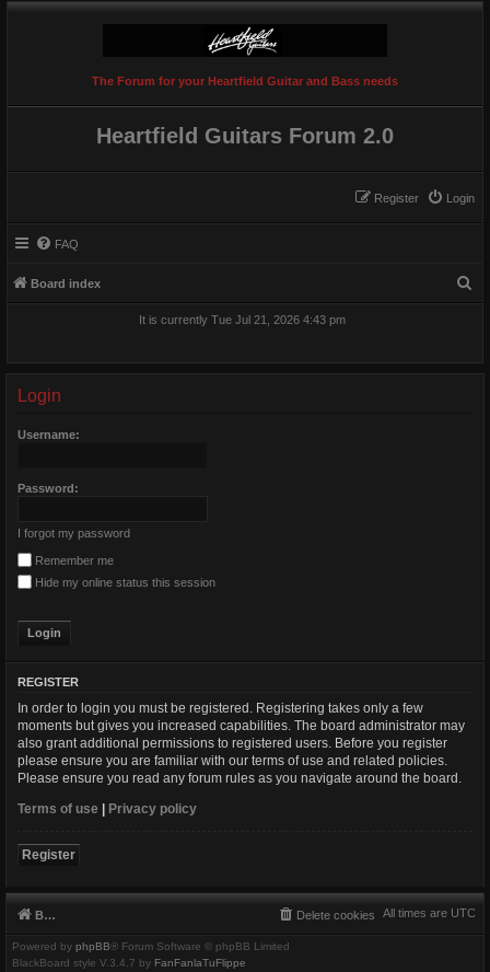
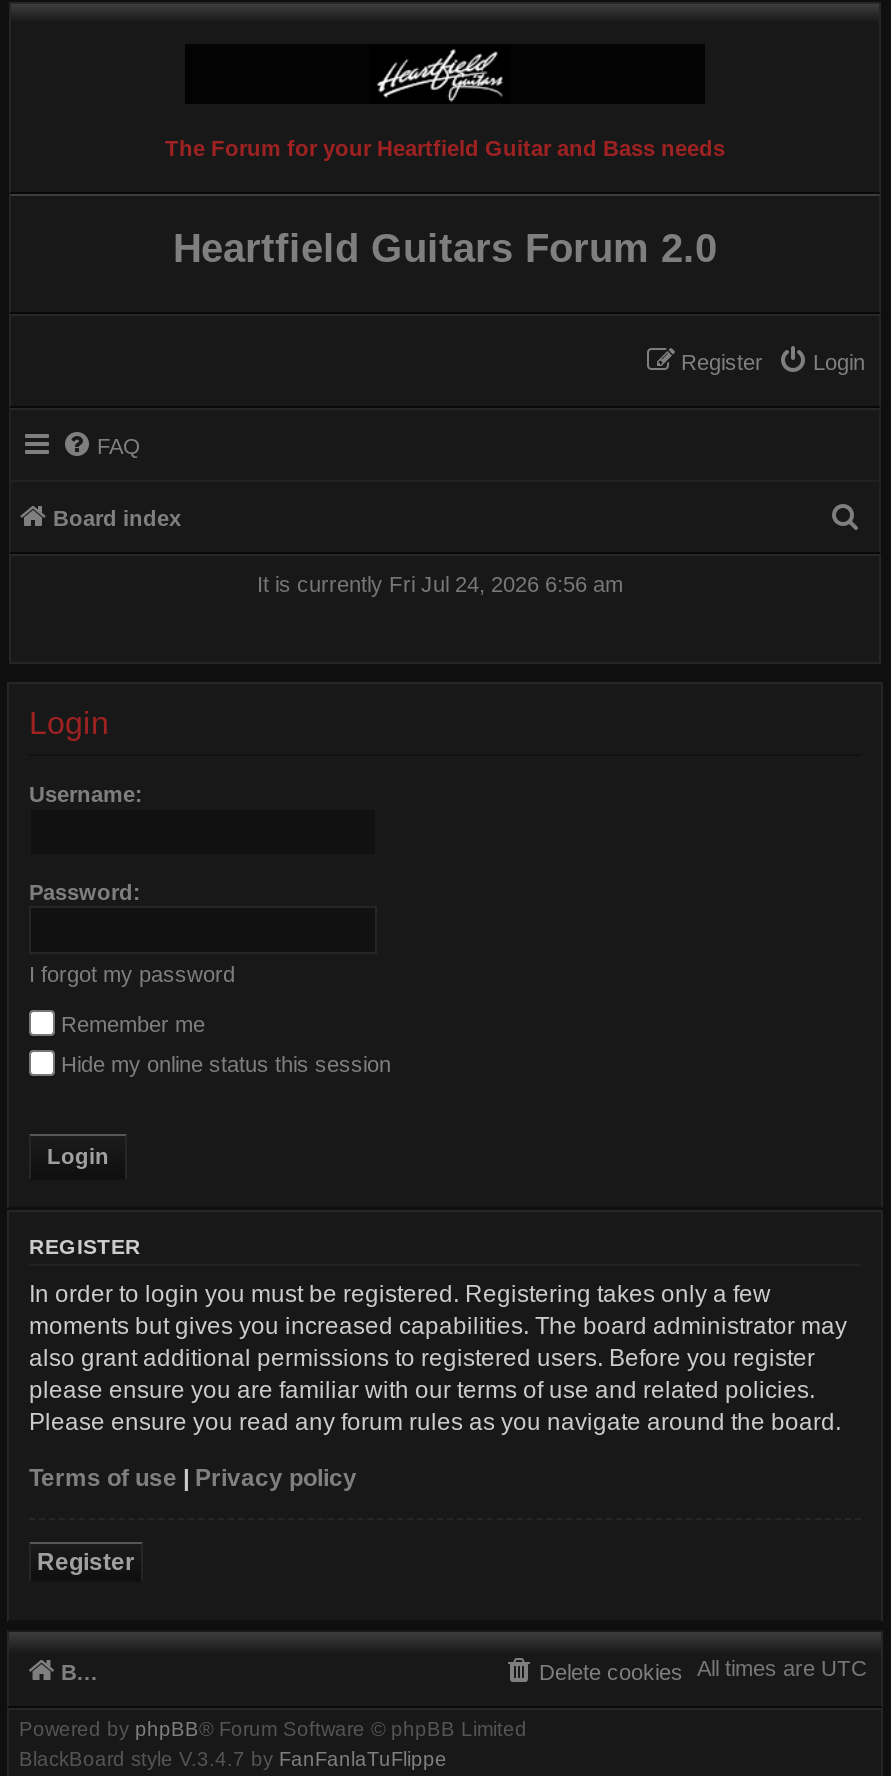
[139,313,346,326] It is currently Tue Jul 21, 2026 4:43 pm -> [257,572,623,596] It is currently Fri Jul 24, 2026 6:56 am

